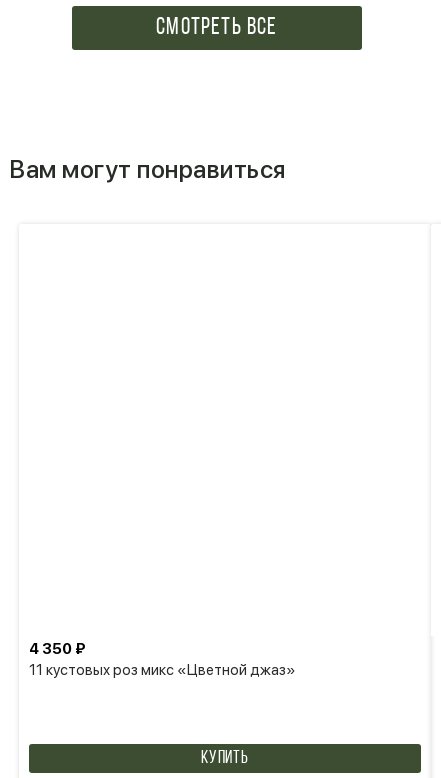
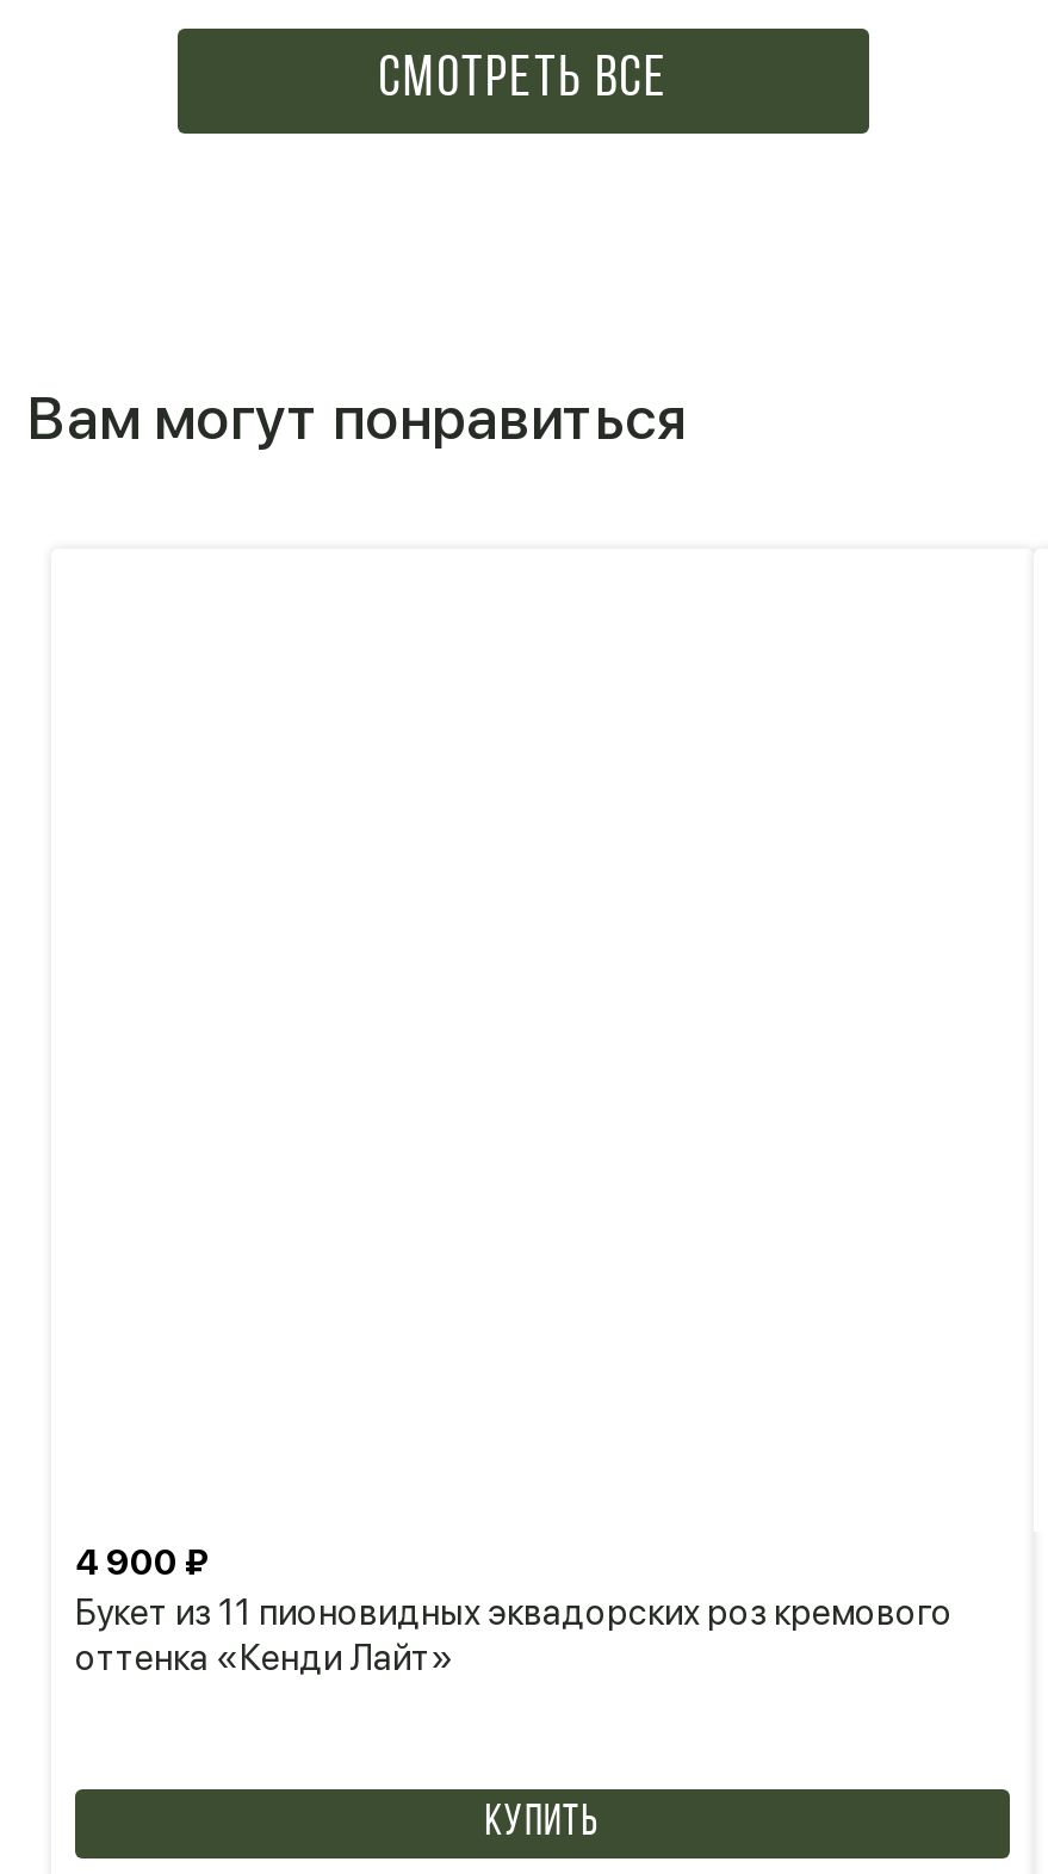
[29,640,86,658] 4 350 ₽ -> [75,1542,211,1585] 4 900 ₽
[29,661,296,679] 11 кустовых роз микс «Цветной джаз» -> [75,1592,953,1681] Букет из 11 пионовидных эквадорских роз кремового | оттенка «Кенди Лайт»

